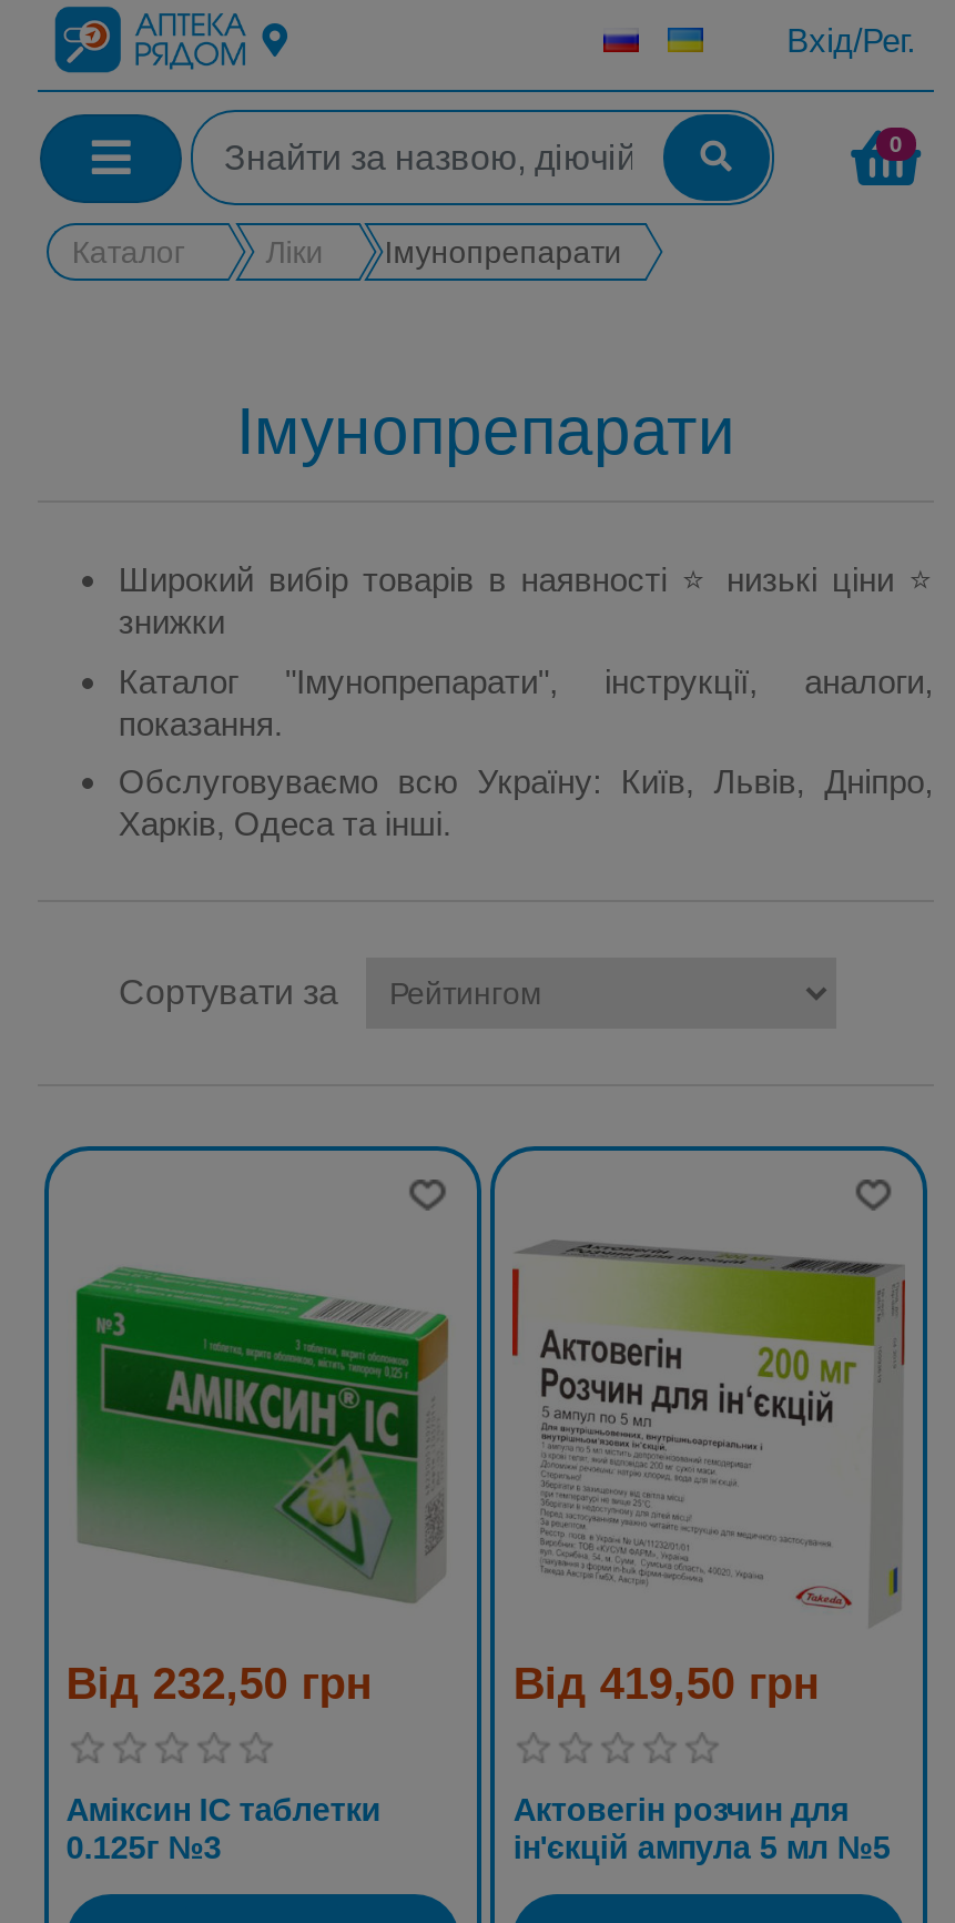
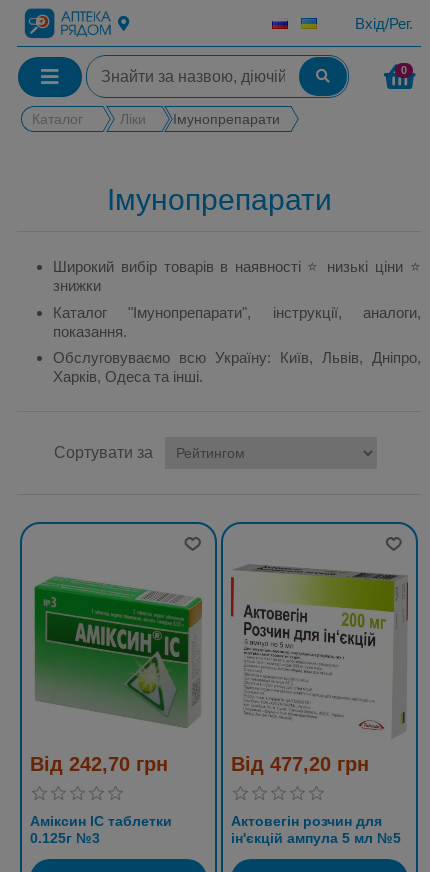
[66,1658,372,1707] Від 232,50 грн -> [30,753,168,775] Від 242,70 грн
[513,1658,819,1707] Від 419,50 грн -> [231,753,369,775] Від 477,20 грн

